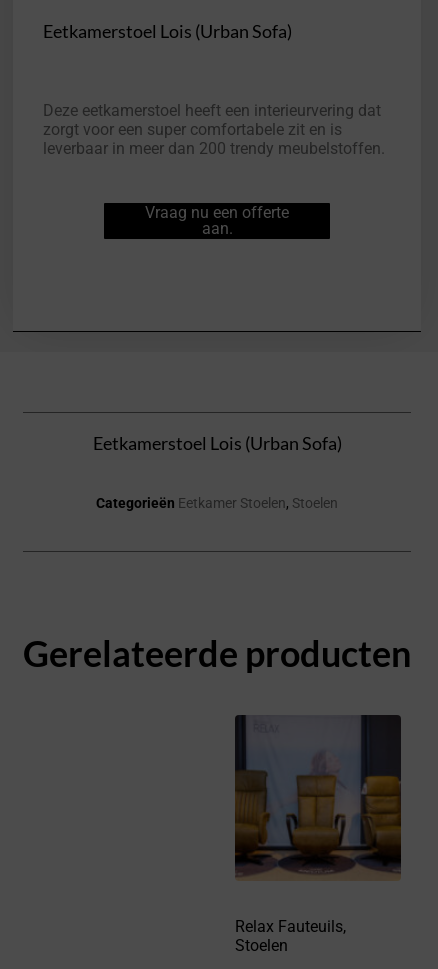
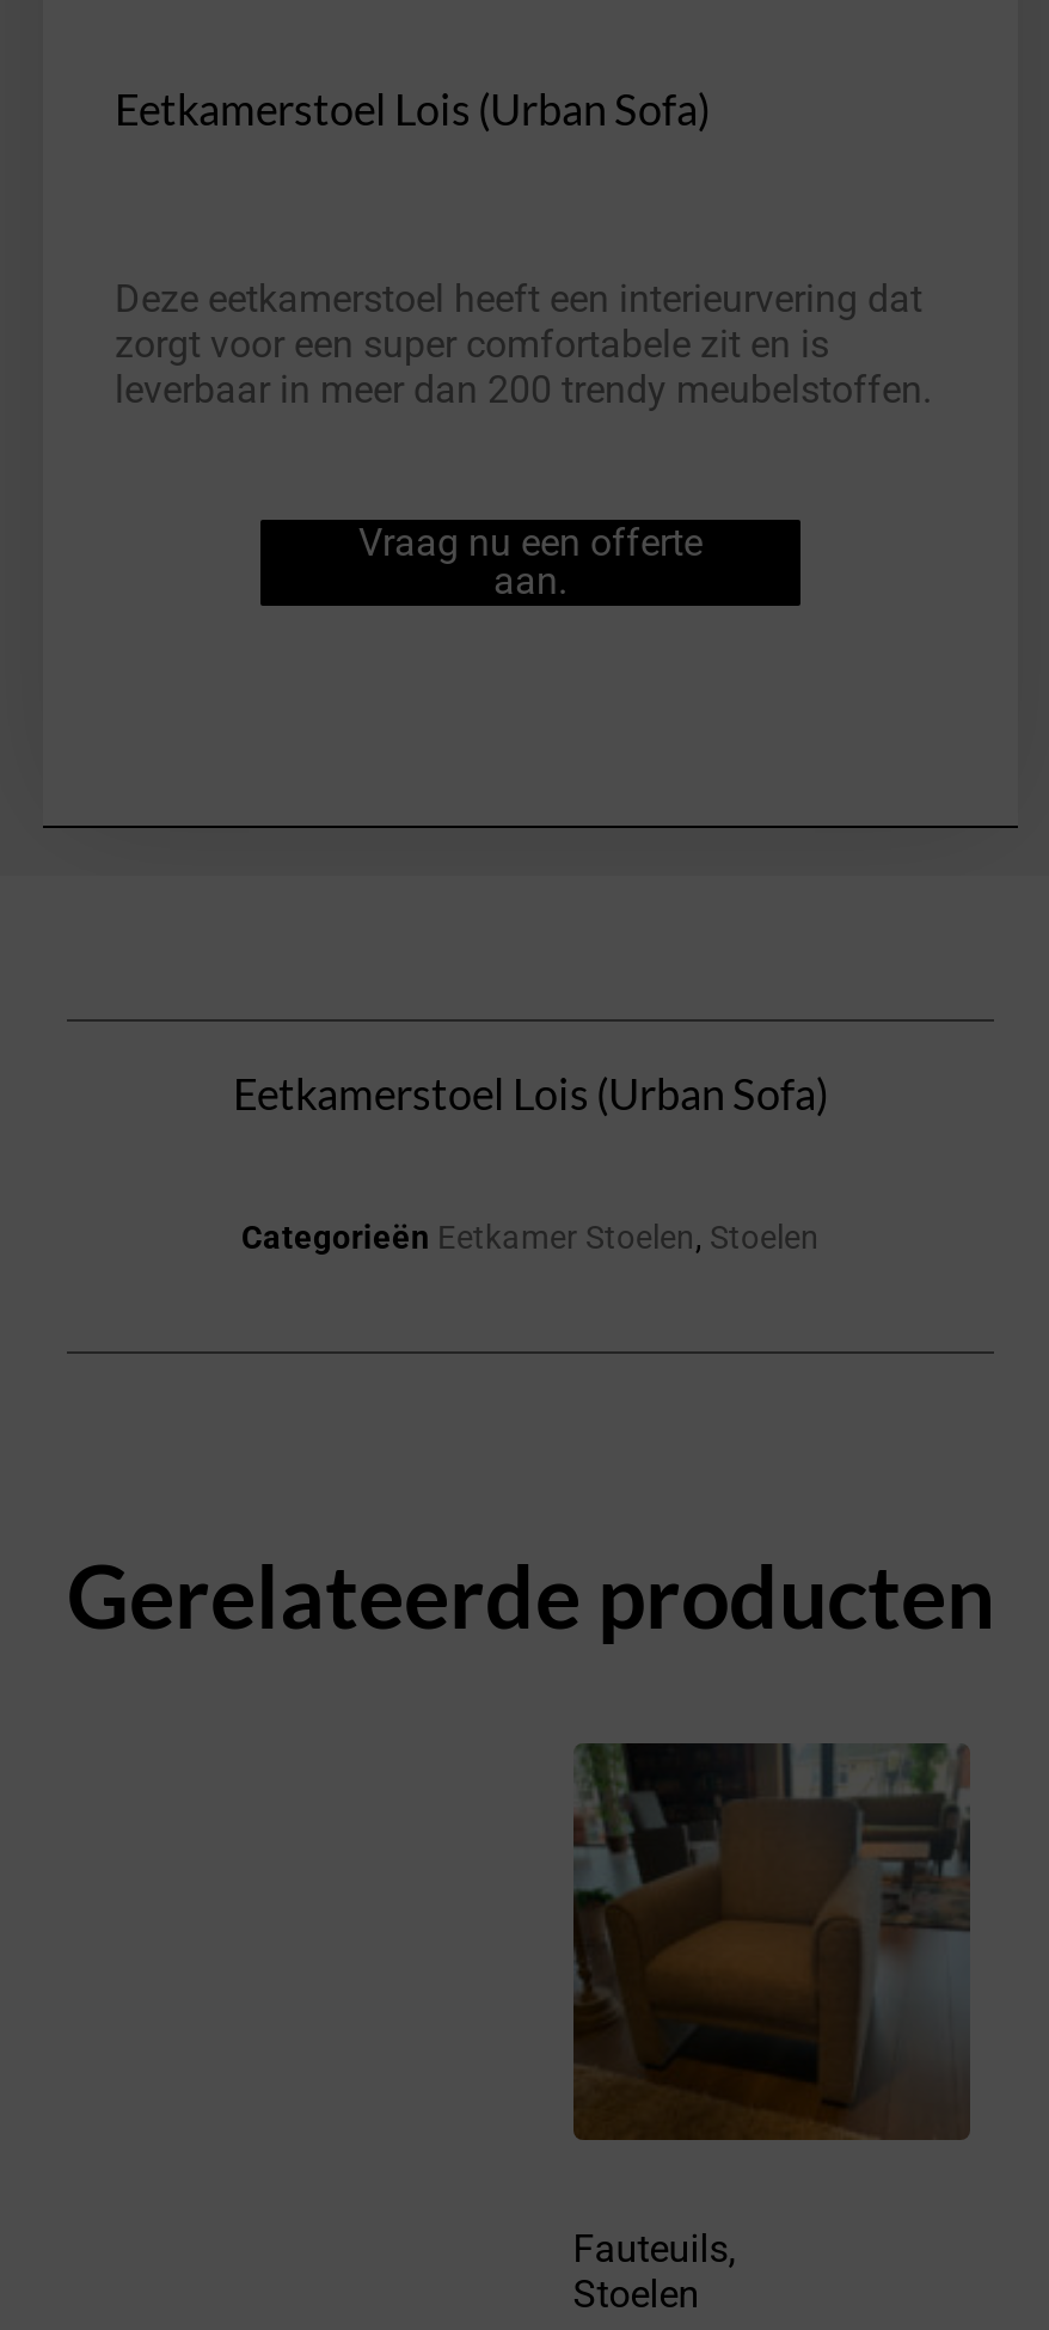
[234,714,402,936] [image] | Relax Fauteuils, -> [571,1741,970,2271] [image] | Fauteuils,

